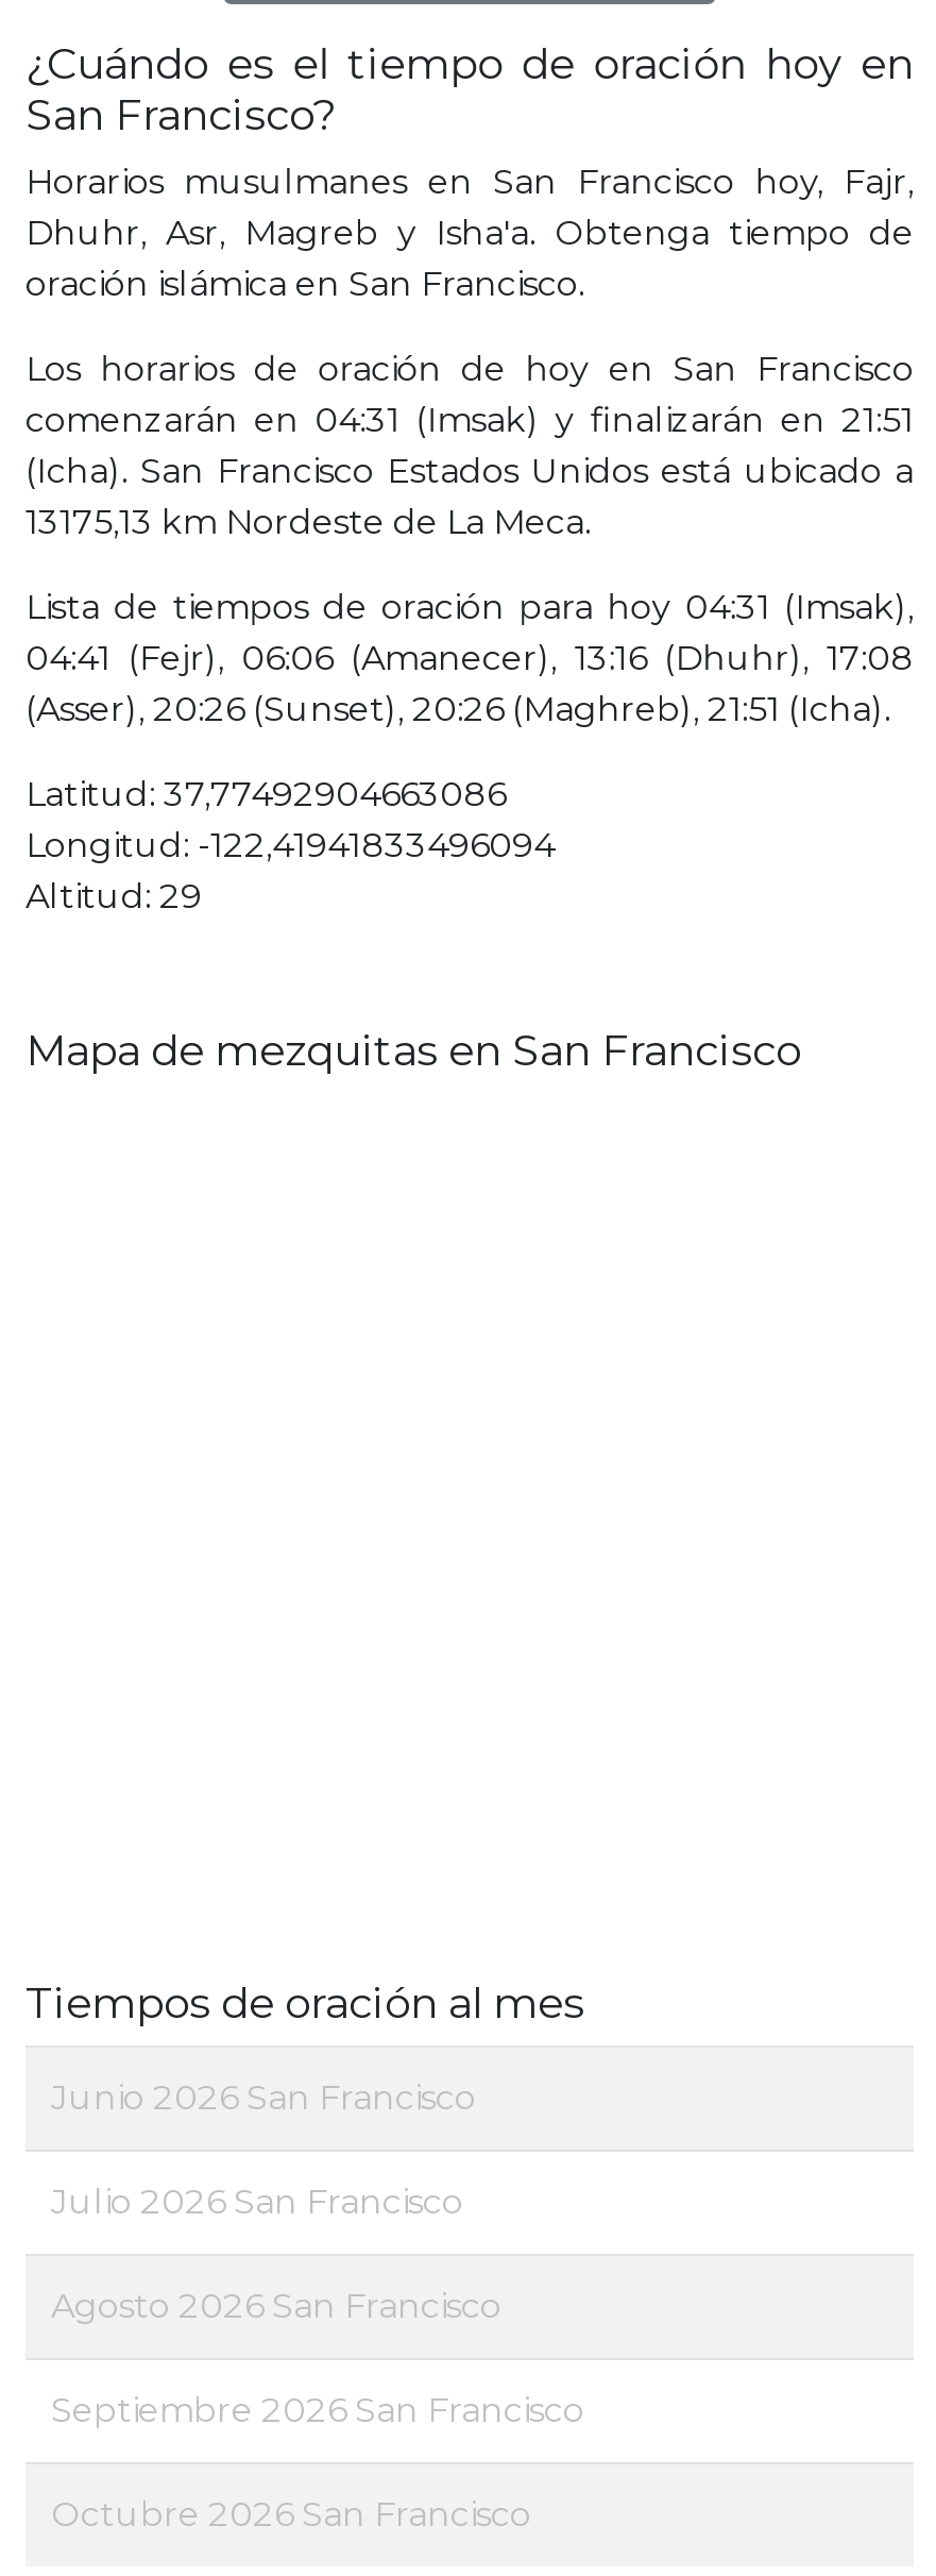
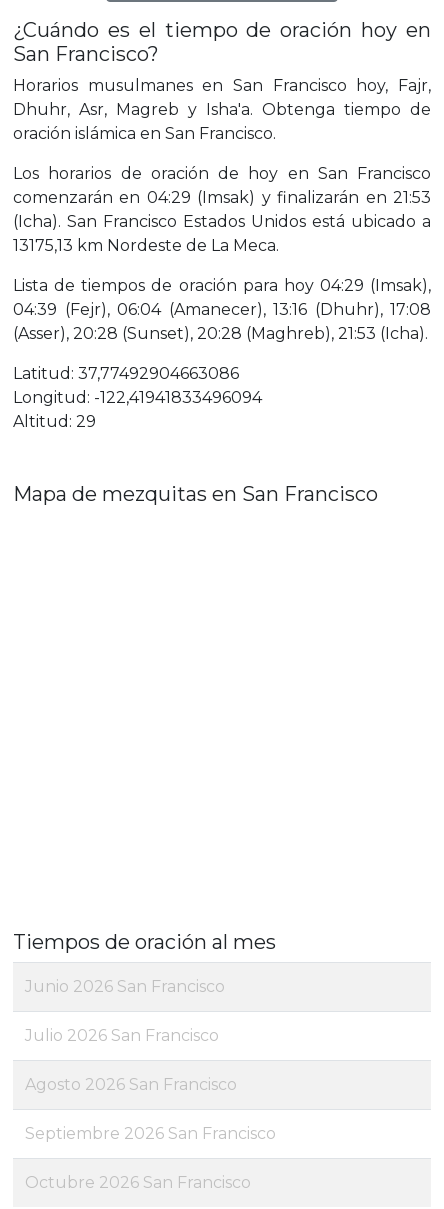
[25,400,914,440] comenzarán en 04:31 (Imsak) y finalizarán en 21:51 -> [13,188,431,207] comenzarán en 04:29 (Imsak) y finalizarán en 21:53
[25,587,914,627] Lista de tiempos de oración para hoy 04:31 (Imsak), -> [13,276,431,295] Lista de tiempos de oración para hoy 04:29 (Imsak),
[25,638,914,678] 04:41 (Fejr), 06:06 (Amanecer), 13:16 (Dhuhr), 17:08 -> [13,300,431,319] 04:39 (Fejr), 06:04 (Amanecer), 13:16 (Dhuhr), 17:08
[25,689,890,730] (Asser), 20:26 (Sunset), 20:26 (Maghreb), 21:51 (Icha). -> [13,324,428,343] (Asser), 20:28 (Sunset), 20:28 (Maghreb), 21:53 (Icha).

